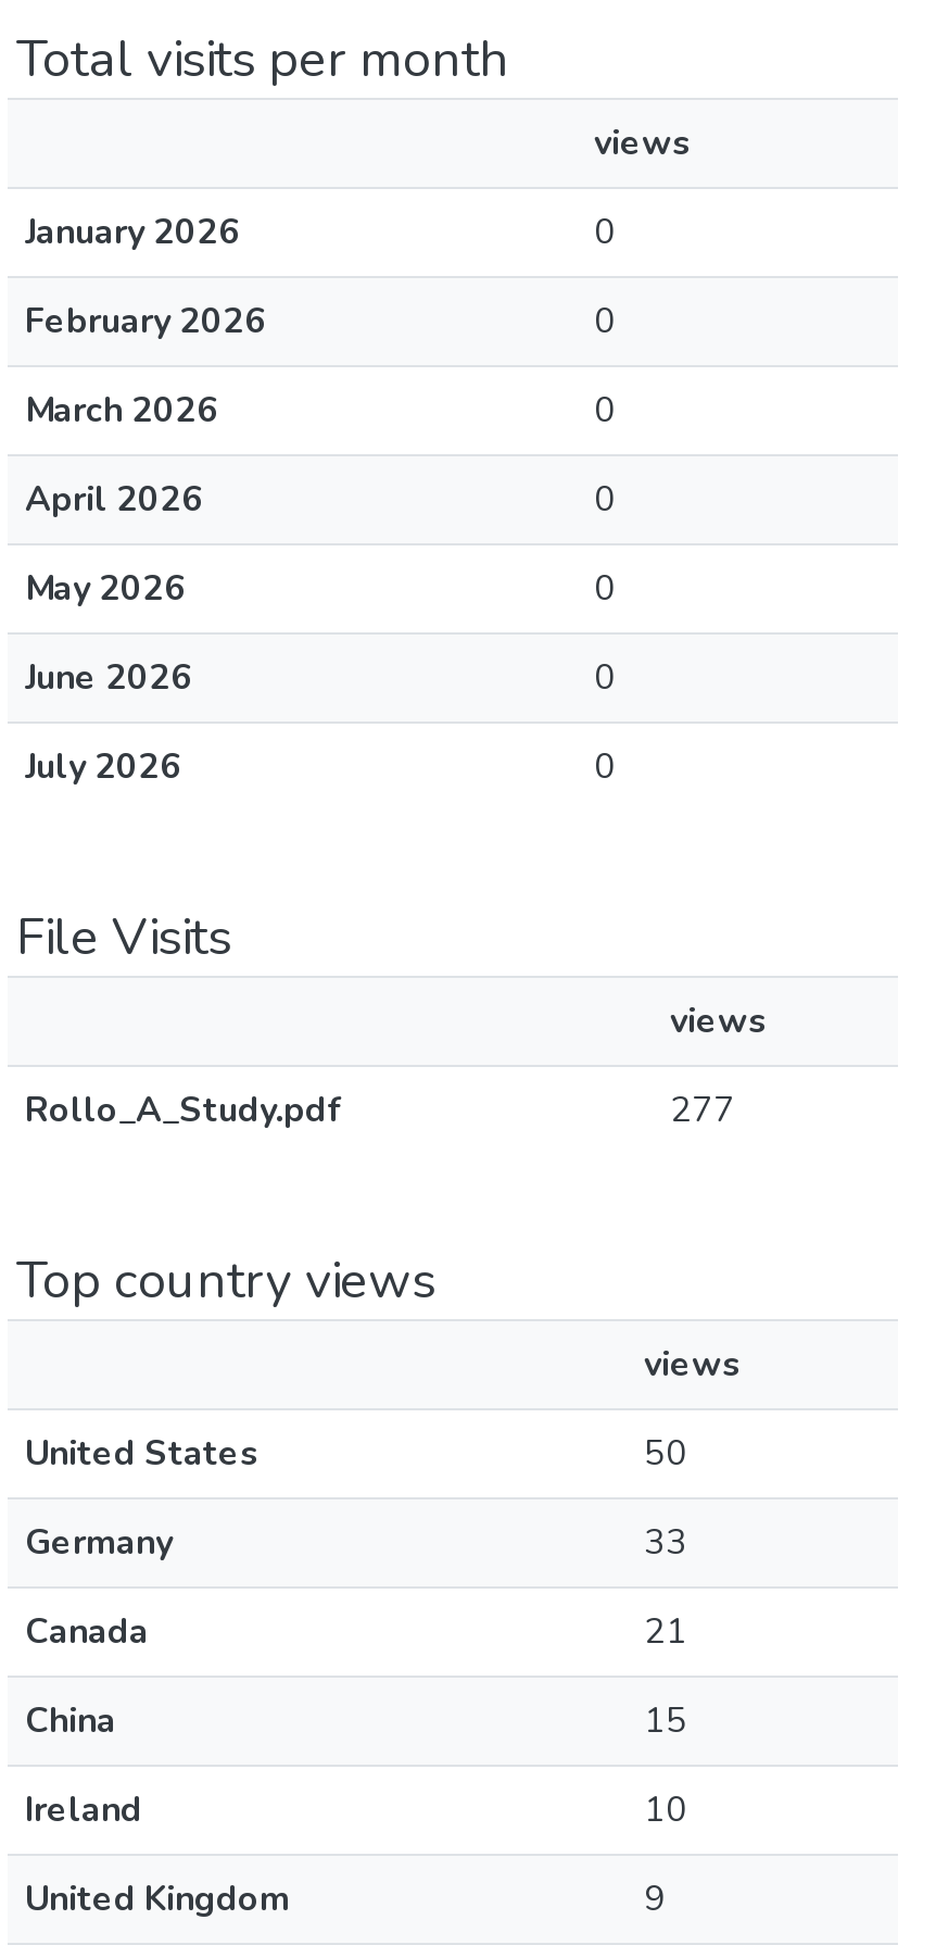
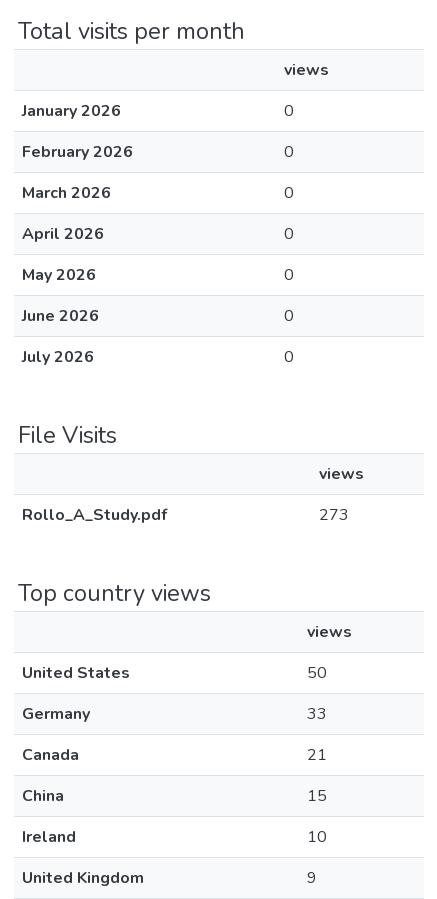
[670,1087,735,1134] 277 -> [319,504,349,526] 273

